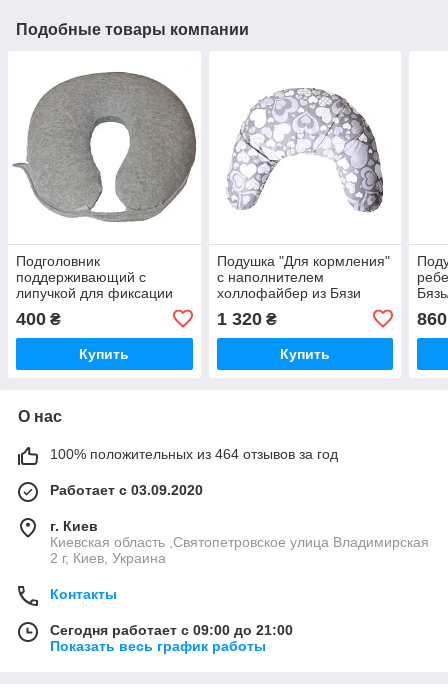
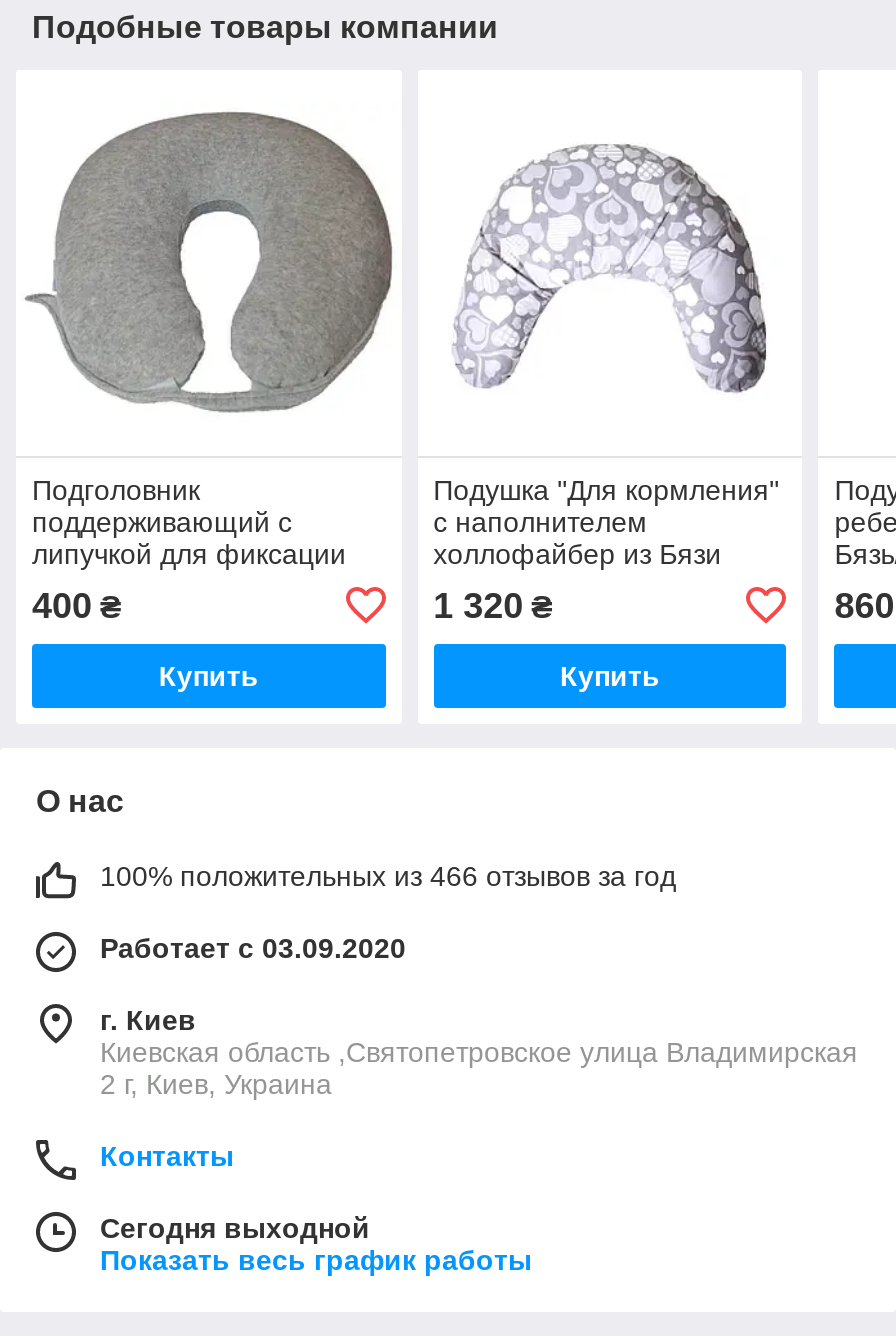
[50,446,338,462] 100% положительных из 464 отзывов за год -> [100,860,676,892] 100% положительных из 466 отзывов за год
[50,622,293,638] Сегодня работает с 09:00 до 21:00 -> [100,1212,370,1244] Сегодня выходной

